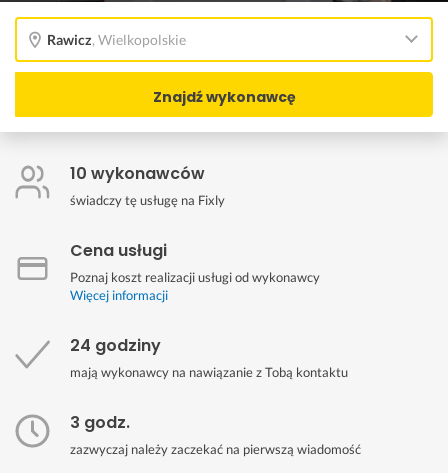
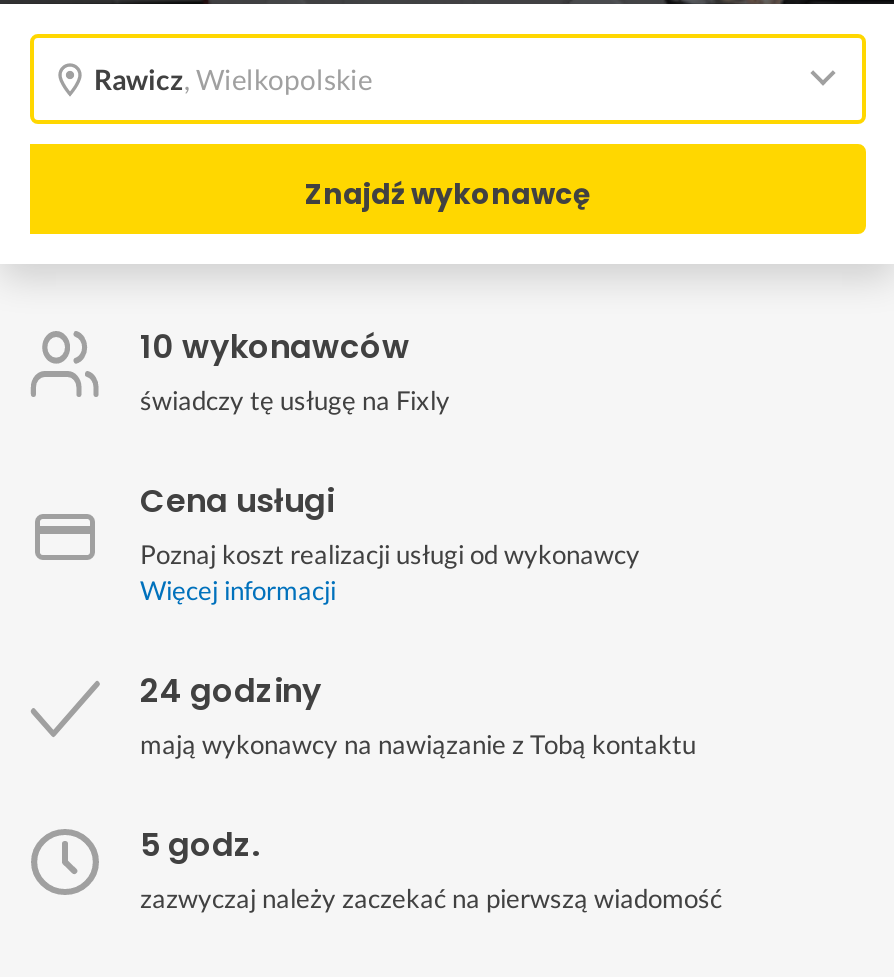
[70,411,130,434] 3 godz. -> [140,822,260,868] 5 godz.

